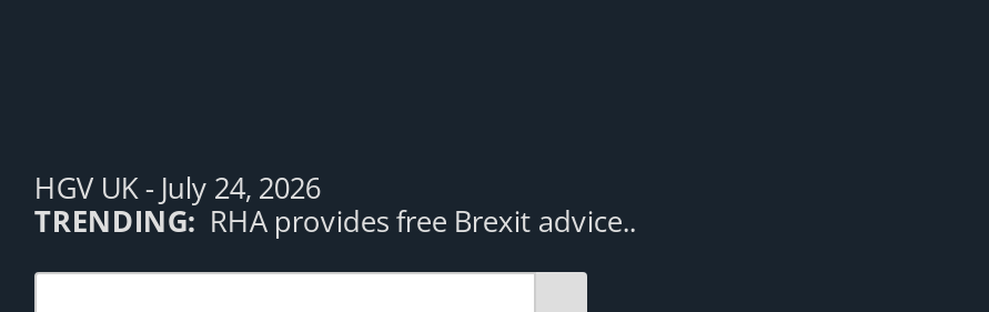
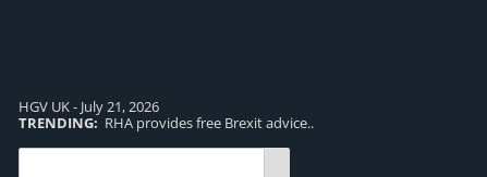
[34,167,321,207] HGV UK - July 24, 2026 -> [18,96,159,116] HGV UK - July 21, 2026

